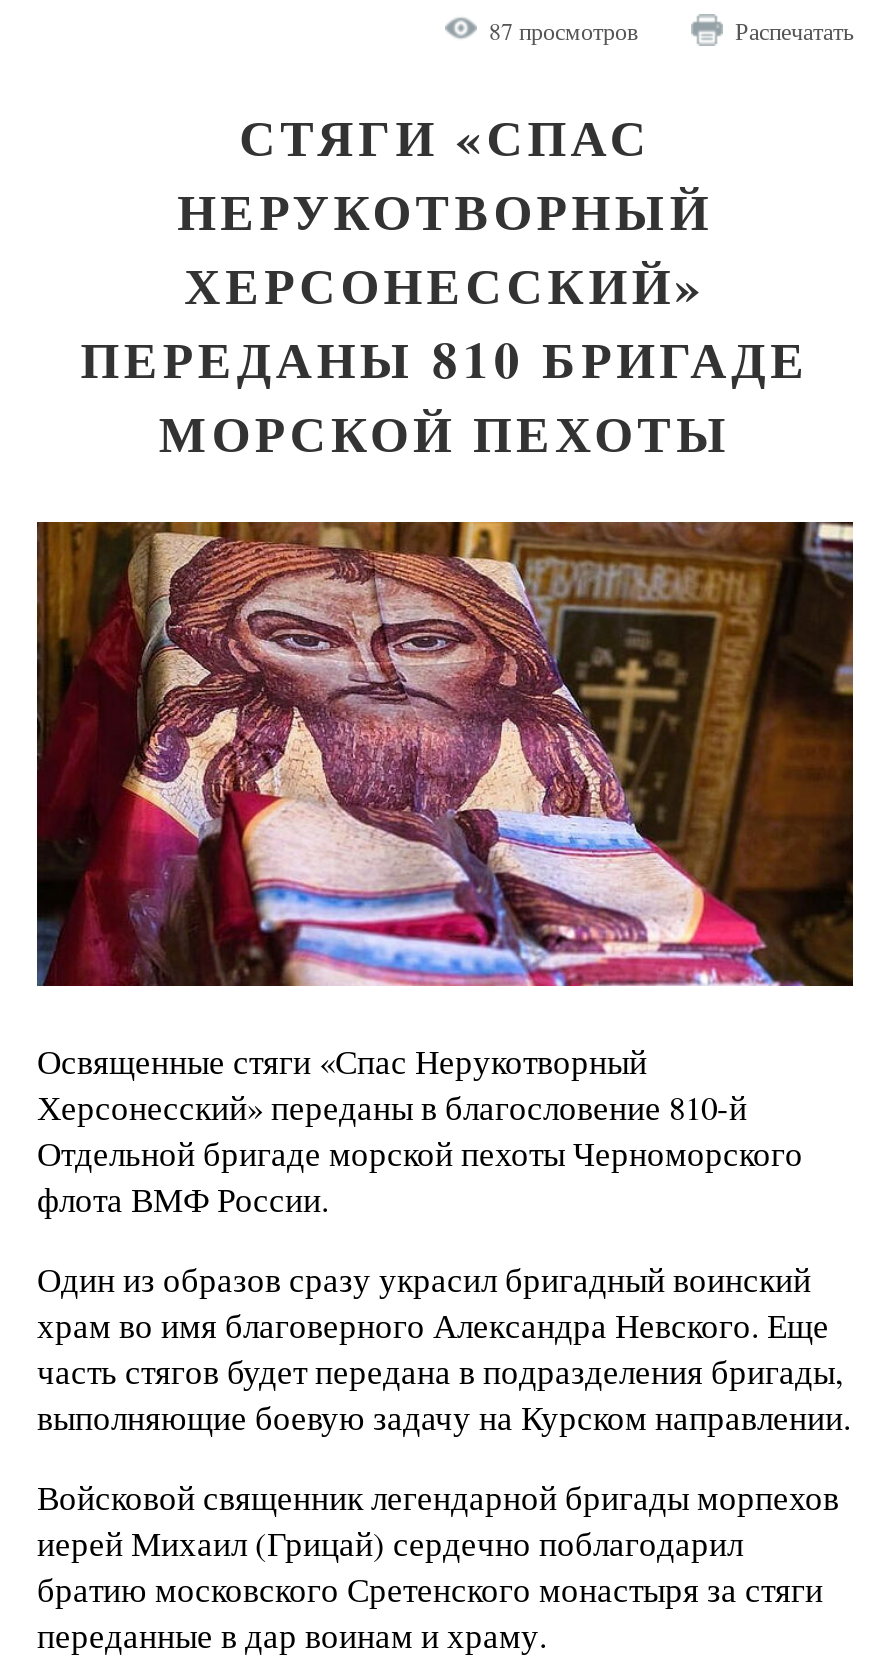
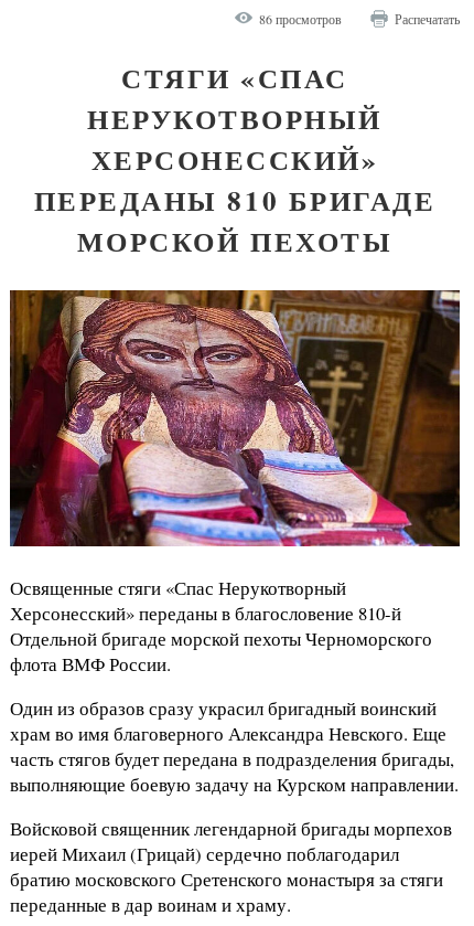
[489,14,639,46] 87 просмотров -> [259,10,342,28] 86 просмотров

